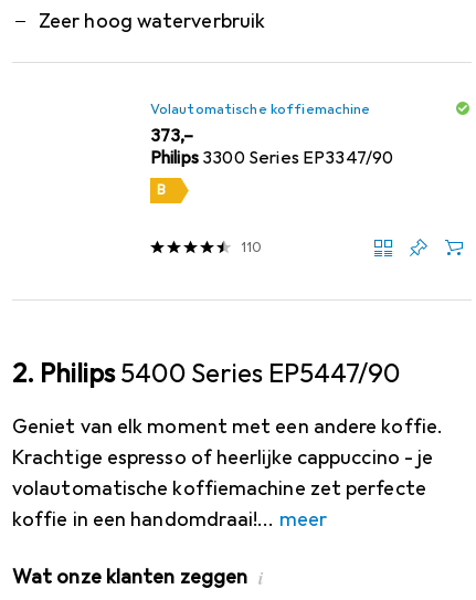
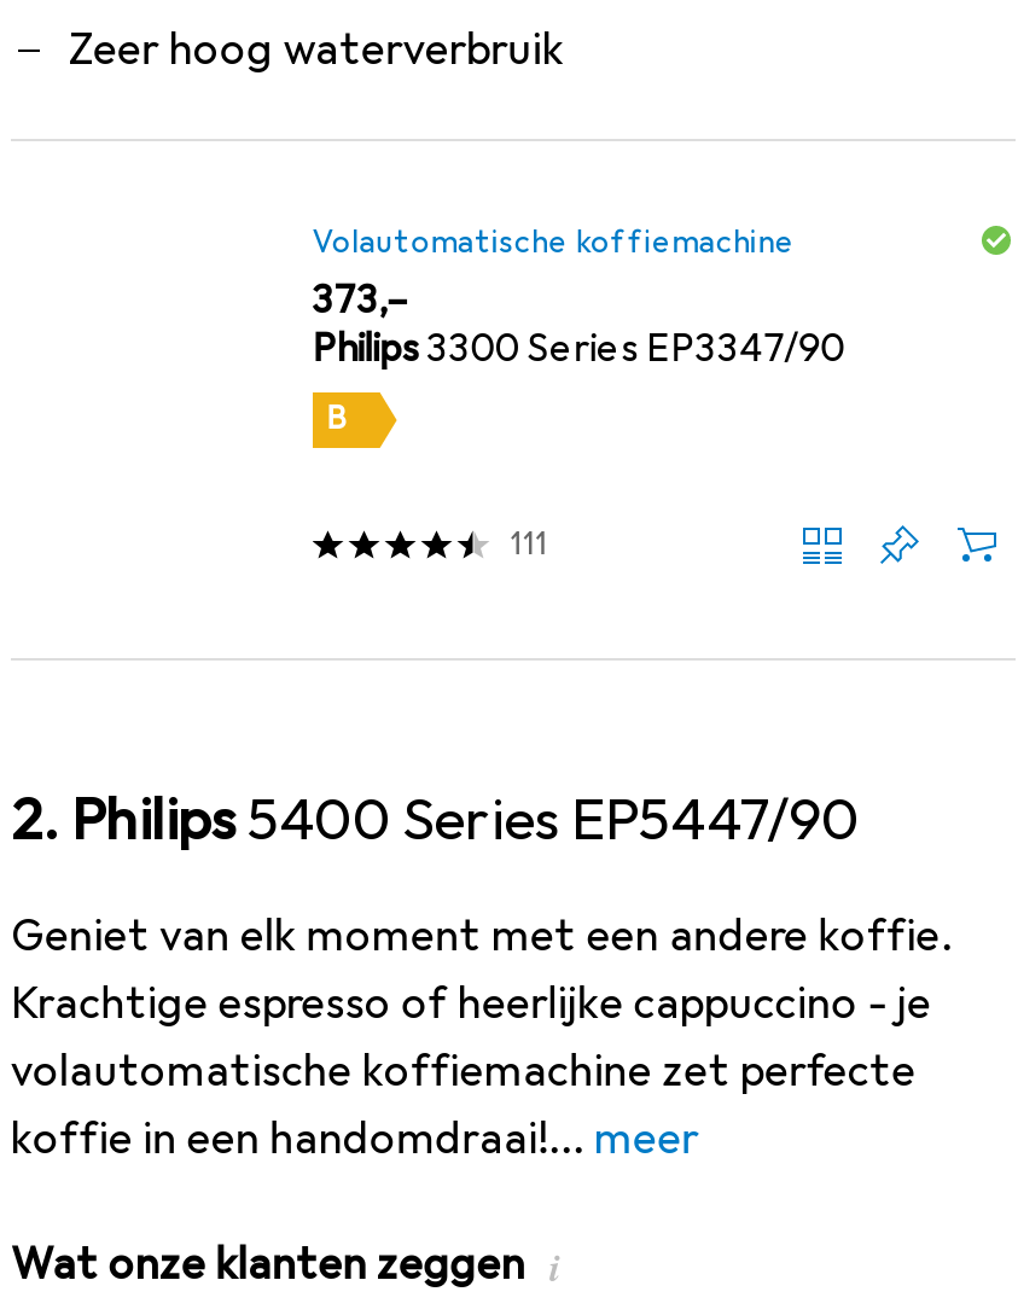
[241,238,262,256] 110 -> [510,524,548,563] 111

